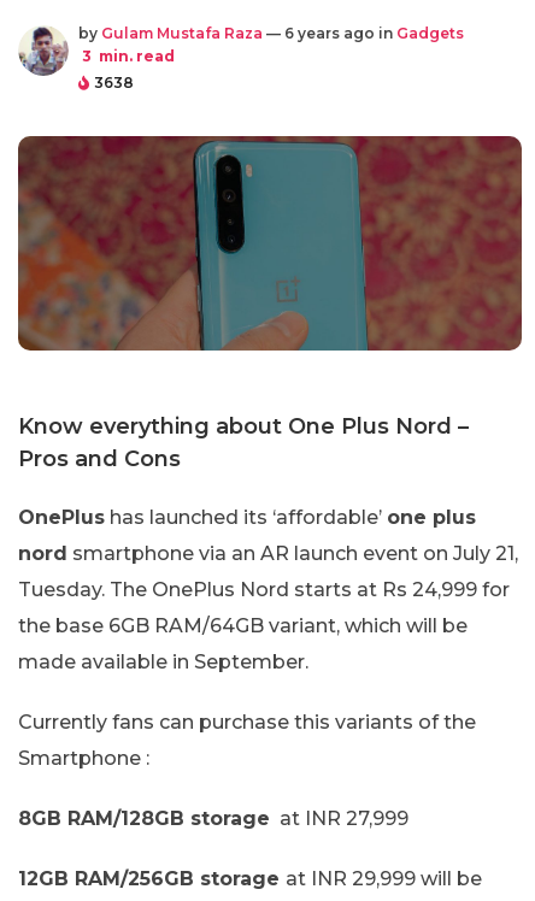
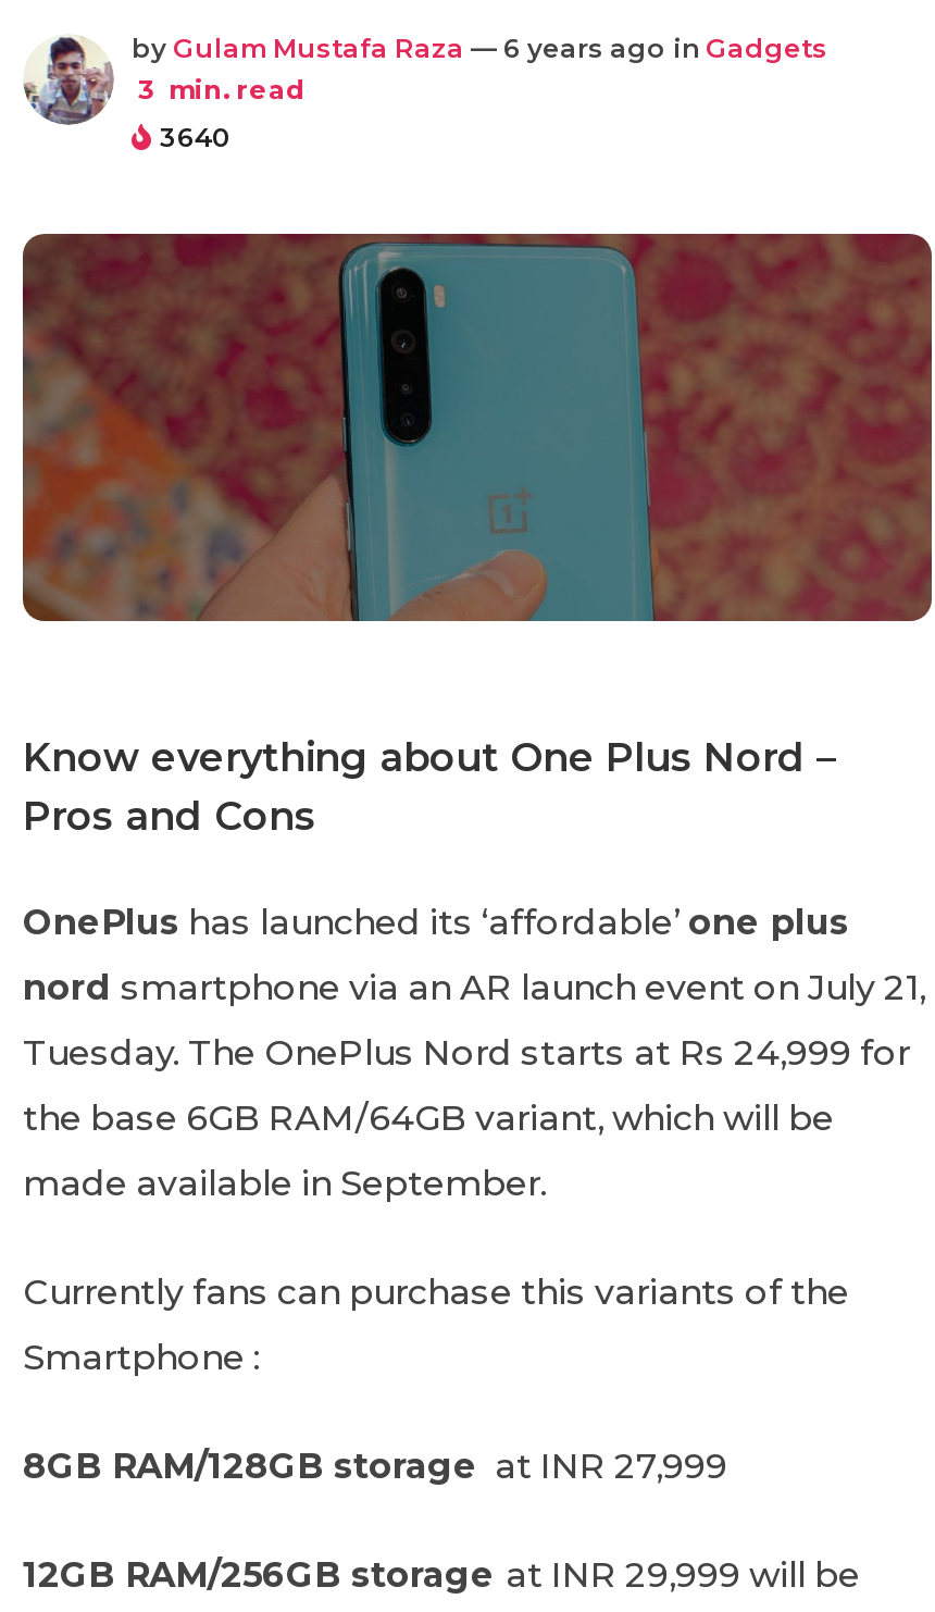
[94,73,134,92] 3638 -> [160,121,232,153] 3640

